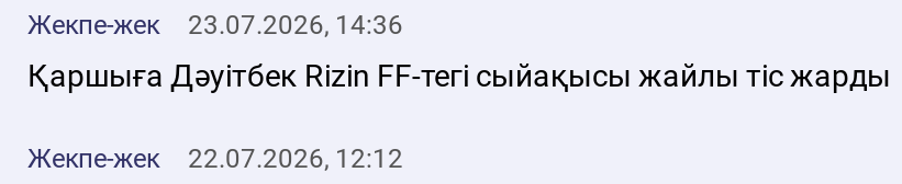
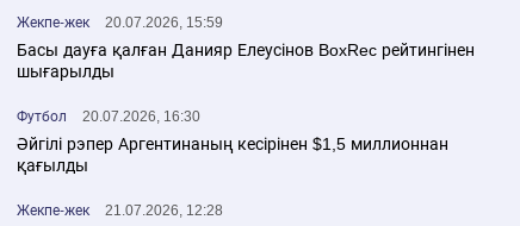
[27,10,891,93] 23.07.2026, 14:36 | Қаршыға Дәуітбек Rizin FF-тегі сыйақысы жайлы тіс жарды -> [17,14,475,175] 20.07.2026, 15:59 | Басы дауға қалған Данияр Елеусінов BoxRec рейтингінен | шығарылды | Футбол | 20.07.2026, 16:30 | Әйгілі рэпер Аргентинаның кесірінен $1,5 миллионнан | қағылды
[27,143,403,174] Жекпе-жек 22.07.2026, 12:12 -> [17,202,223,219] Жекпе-жек 21.07.2026, 12:28

